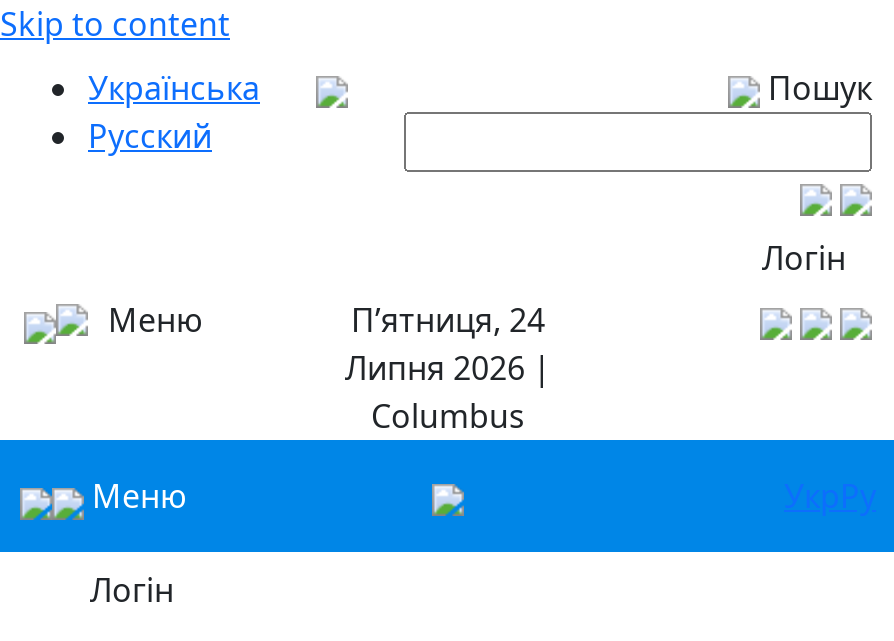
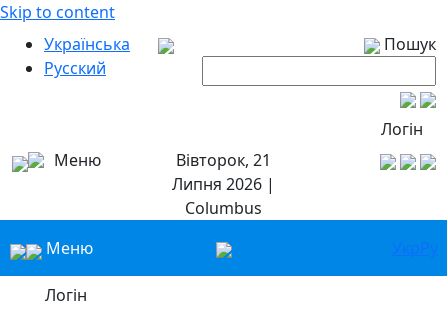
[351,298,545,342] П’ятниця, 24 -> [176,149,271,171] Вівторок, 21

